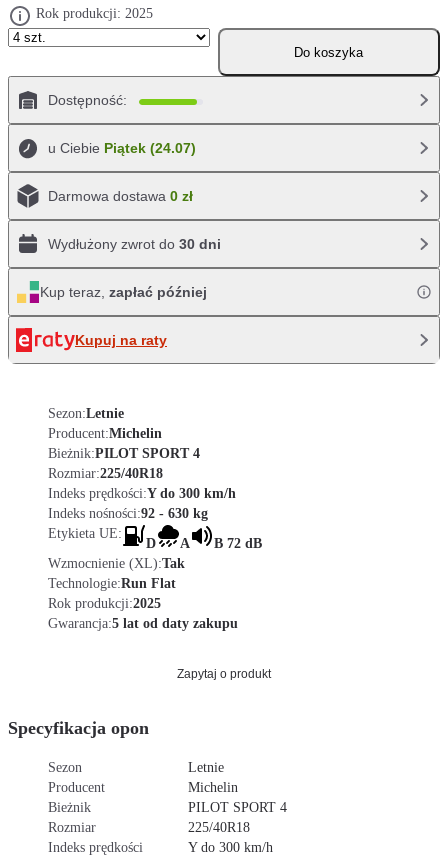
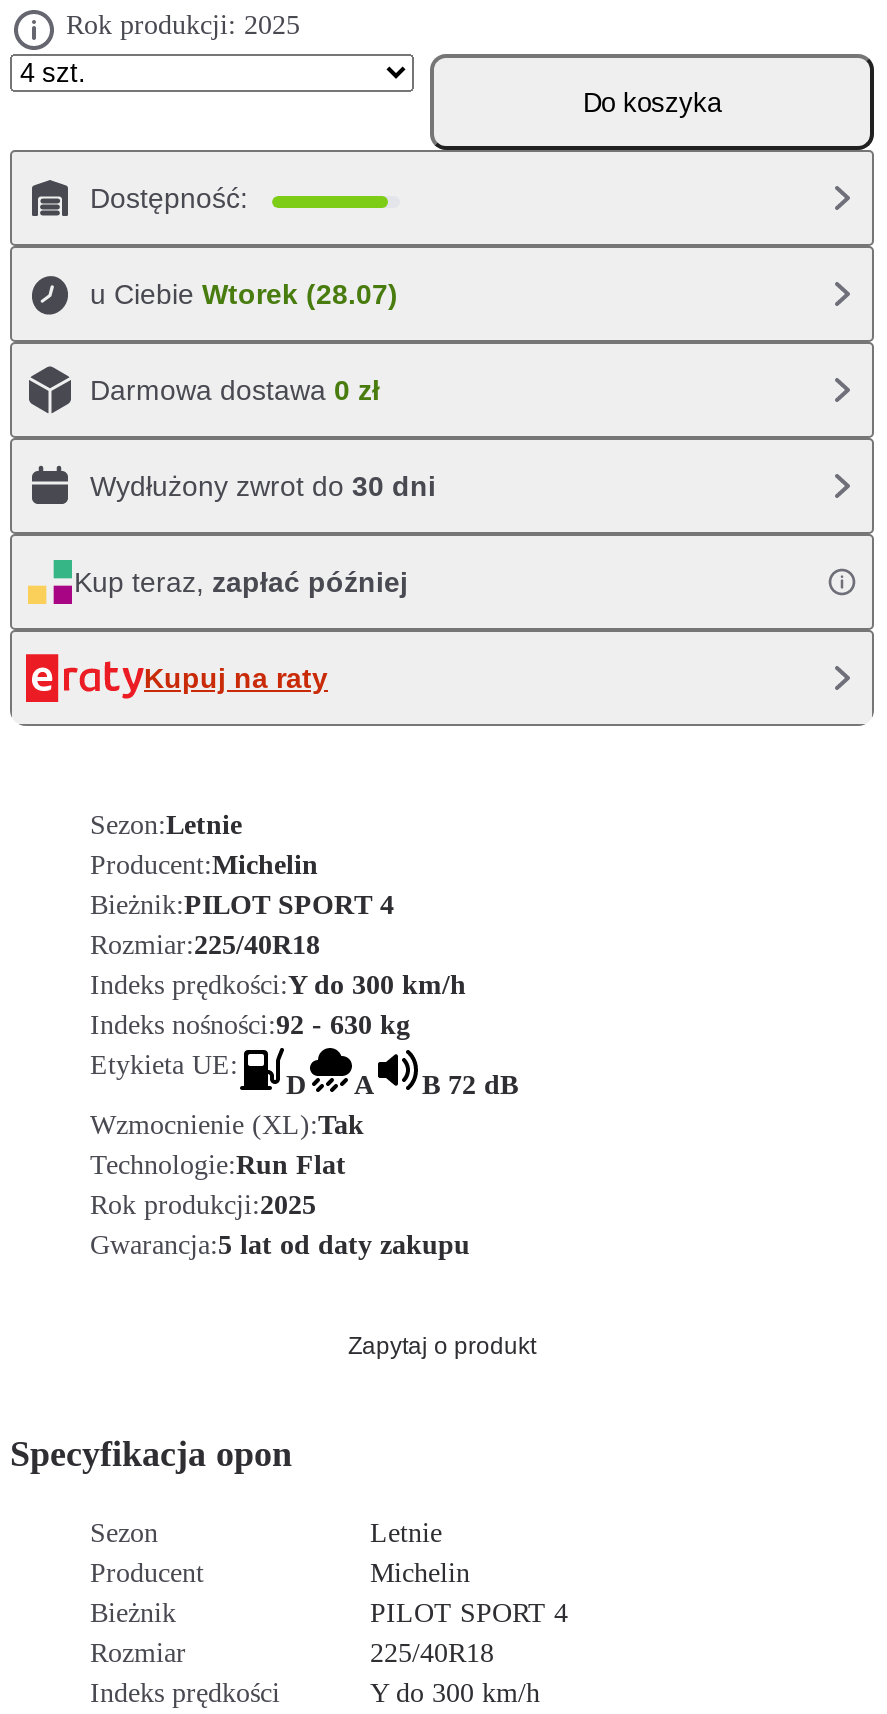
[48,140,196,156] u Ciebie Piątek (24.07) -> [90,278,398,310] u Ciebie Wtorek (28.07)

